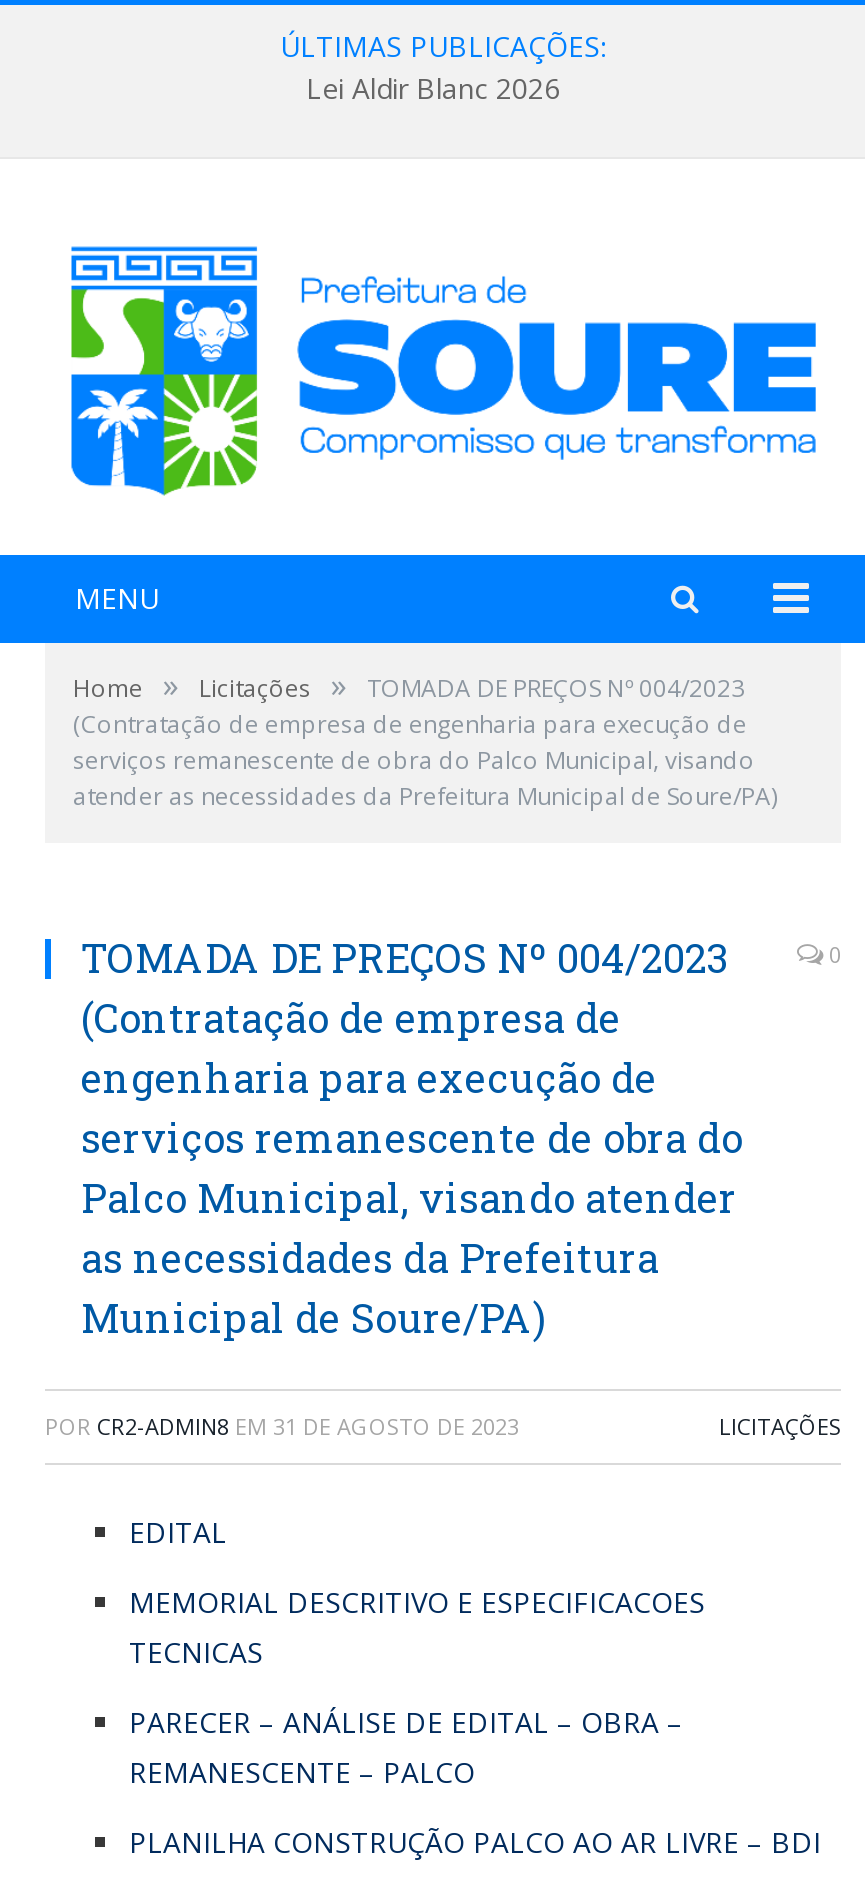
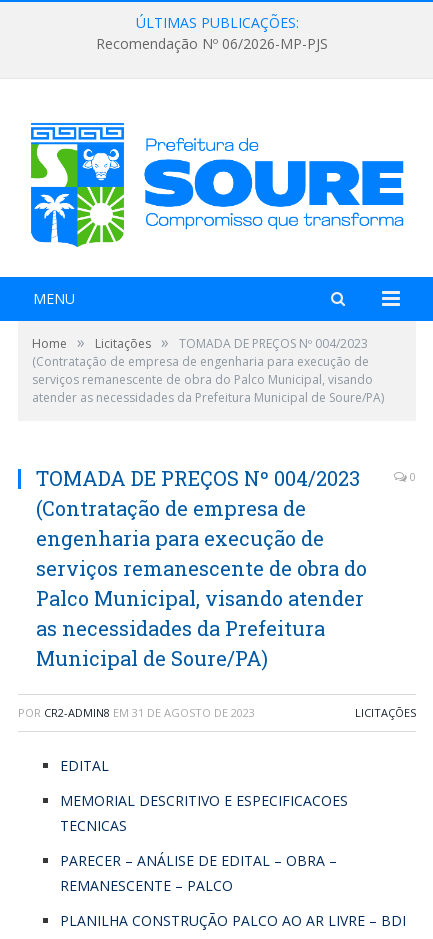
[306,69,560,107] Lei Aldir Blanc 2026 -> [96,34,328,53] Recomendação Nº 06/2026-MP-PJS

